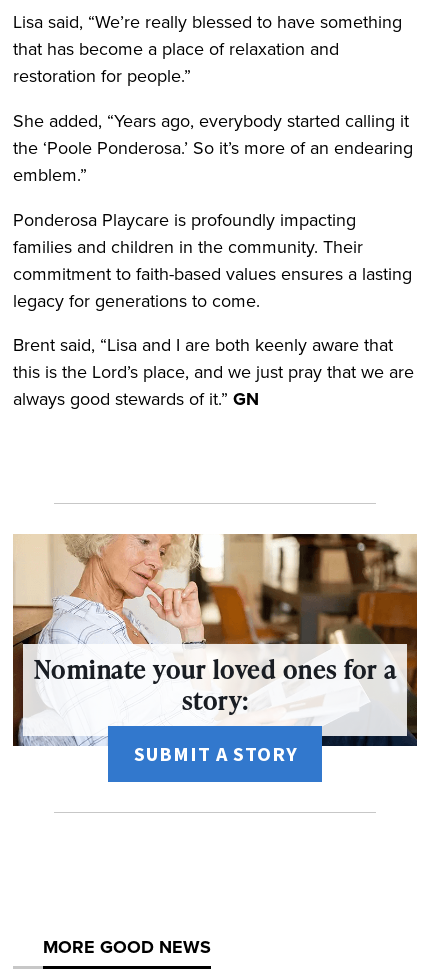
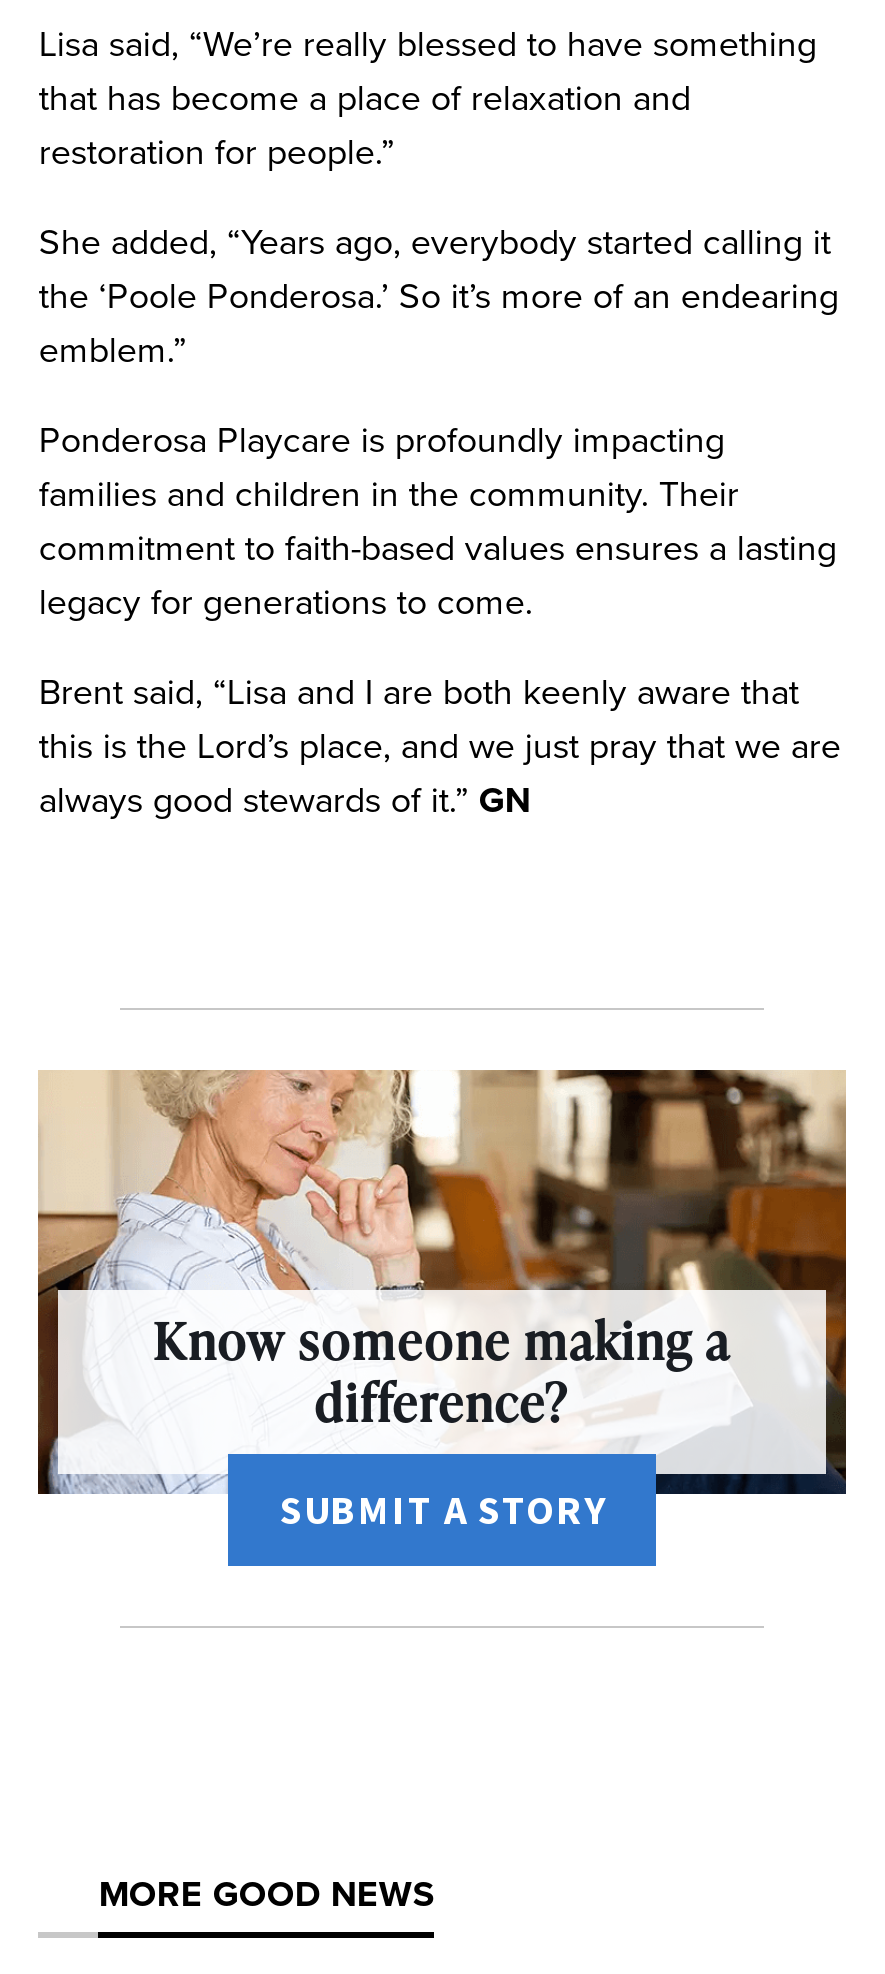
[33,652,396,718] Nominate your loved ones for a | story: -> [154,1307,730,1439] Know someone making a | difference?

